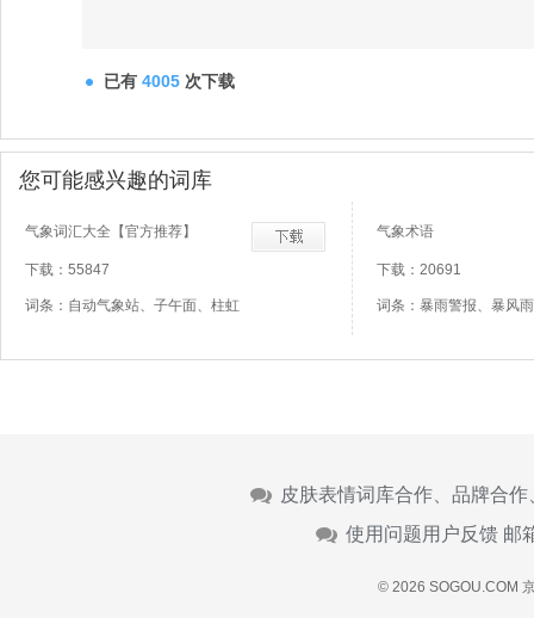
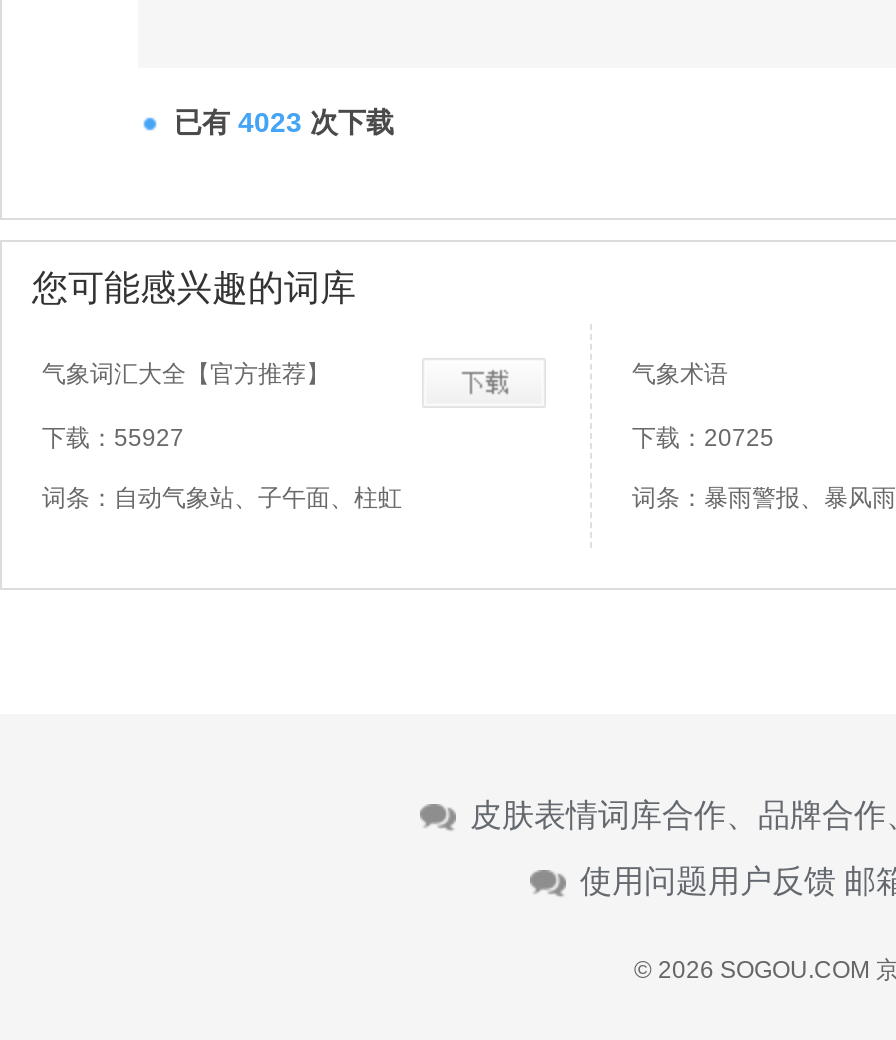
[104,72,235,91] 已有4005次下载 -> [174,106,394,138] 已有4023次下载
[25,261,110,278] 下载：55847 -> [42,424,184,452] 下载：55927
[377,261,461,278] 下载：20691 -> [632,424,774,452] 下载：20725

